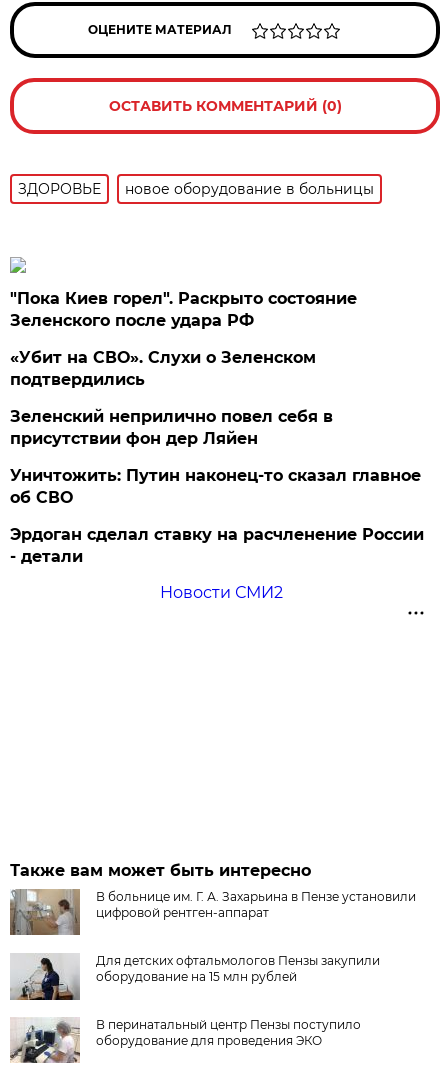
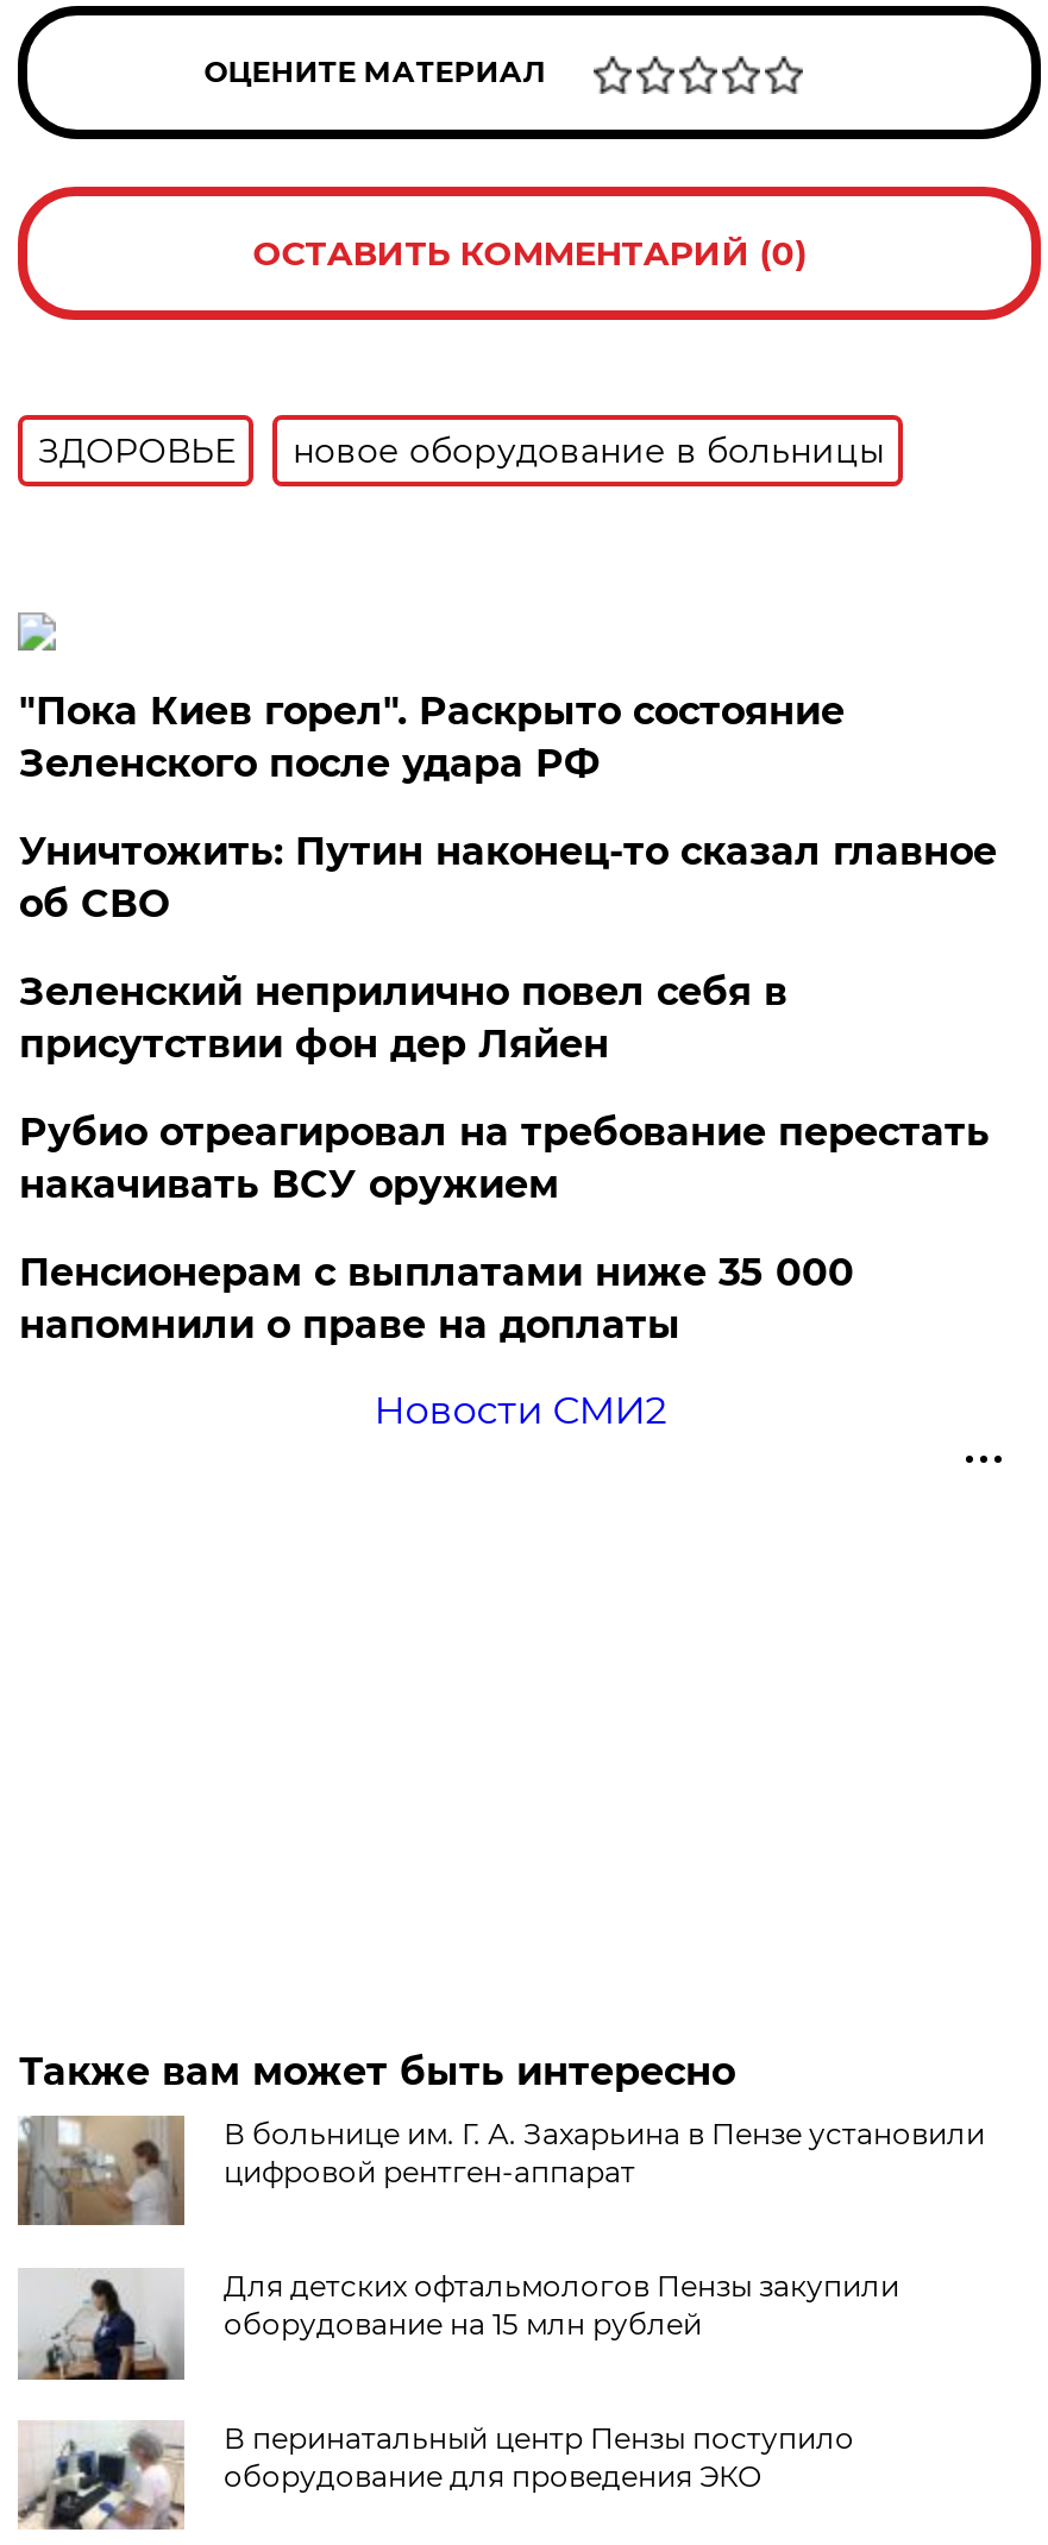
[10,348,316,389] «Убит на СВО». Слухи о Зеленском | подтвердились -> none
none -> [19,1109,989,1207] Рубио отреагировал на требование перестать | накачивать ВСУ оружием
moved [10,466,421,507] -> [19,829,997,926]: Уничтожить: Путин наконец-то сказал главное | об СВО
[10,525,424,566] Эрдоган сделал ставку на расчленение России | - детали -> [19,1250,854,1347] Пенсионерам с выплатами ниже 35 000 | напомнили о праве на доплаты

